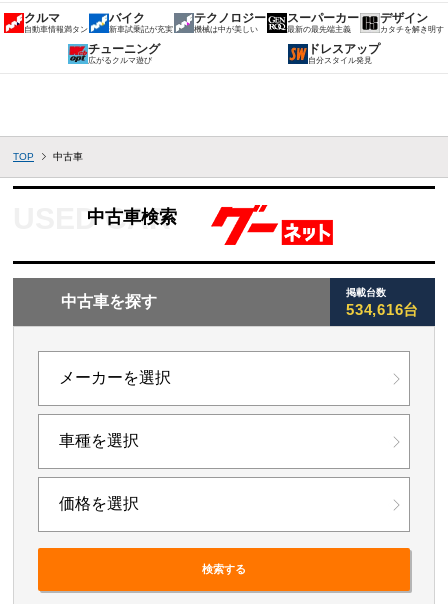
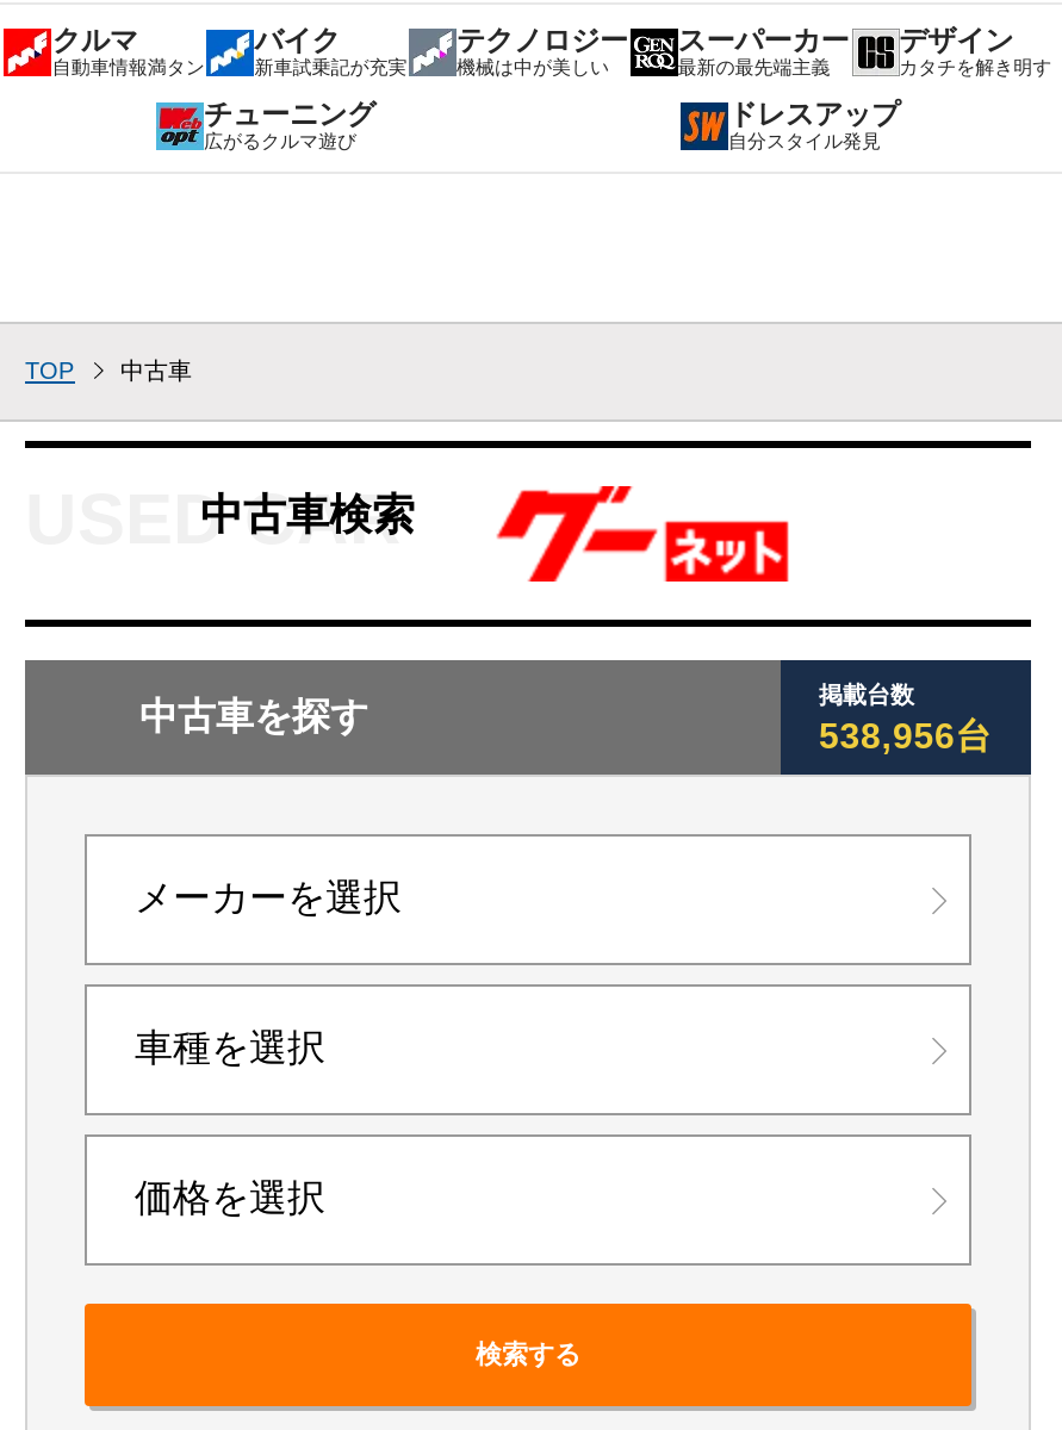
[346,301,419,318] 534,616台 -> [819,715,993,756] 538,956台

